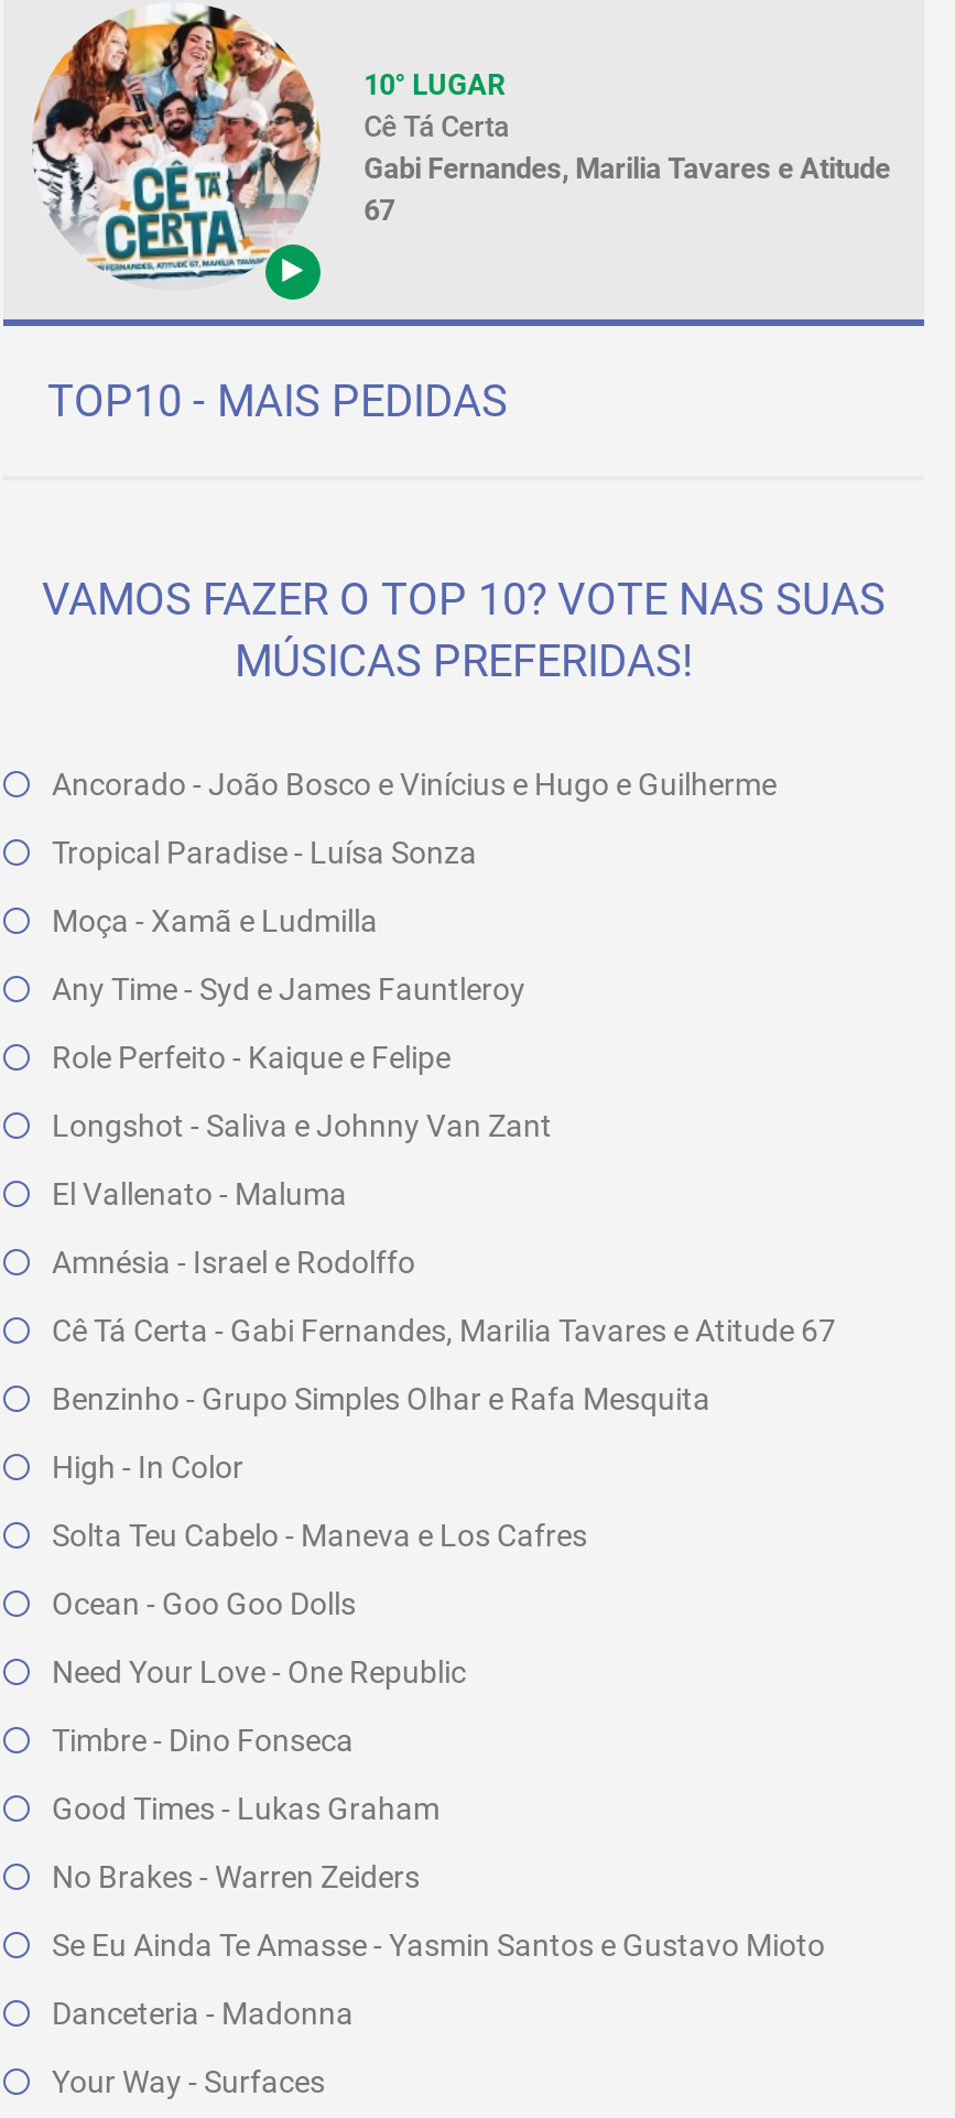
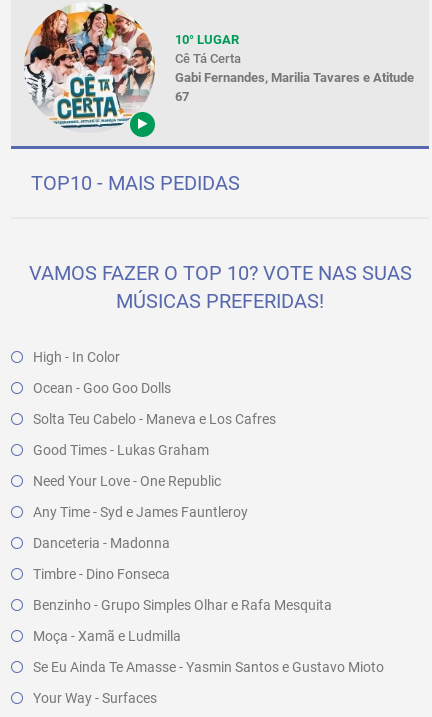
[52,766,836,1348] Ancorado - João Bosco e Vinícius e Hugo e Guilherme | Tropical Paradise - Luísa Sonza | Role Perfeito - Kaique e Felipe | Longshot - Saliva e Johnny Van Zant | El Vallenato - Maluma | Amnésia - Israel e Rodolffo | Cê Tá Certa - Gabi Fernandes, Marilia Tavares e Atitude 67 -> none
moved [52,903,710,1416] -> [33,597,332,644]: Benzinho - Grupo Simples Olhar e Rafa Mesquita | Moça - Xamã e Ludmilla
moved [52,971,525,1006] -> [33,504,248,520]: Any Time - Syd e James Fauntleroy
moved [52,1449,243,1484] -> [33,349,120,365]: High - In Color
moved [52,1517,587,1553] -> [33,411,276,427]: Solta Teu Cabelo - Maneva e Los Cafres
moved [52,1586,356,1621] -> [33,380,171,396]: Ocean - Goo Goo Dolls
moved [52,1654,466,1689] -> [33,473,221,489]: Need Your Love - One Republic
moved [52,1722,354,1757] -> [33,566,170,582]: Timbre - Dino Fonseca
moved [52,1790,439,1826] -> [33,442,209,458]: Good Times - Lukas Graham
[52,1859,420,1894] No Brakes - Warren Zeiders -> none
moved [52,1927,825,1962] -> [33,659,384,675]: Se Eu Ainda Te Amasse - Yasmin Santos e Gustavo Mioto
moved [52,1995,354,2031] -> [33,535,170,551]: Danceteria - Madonna

